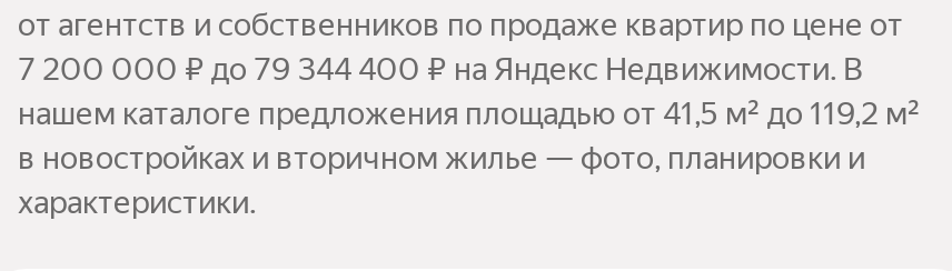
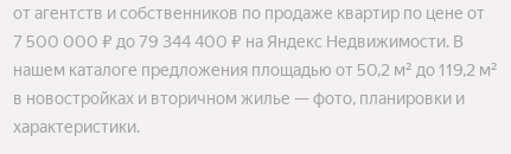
[18,52,863,87] 7 200 000 ₽ до 79 344 400 ₽ на Яндекс Недвижимости. В -> [13,32,464,51] 7 500 000 ₽ до 79 344 400 ₽ на Яндекс Недвижимости. В
[18,96,921,132] нашем каталоге предложения площадью от 41,5 м² до 119,2 м² -> [13,61,498,80] нашем каталоге предложения площадью от 50,2 м² до 119,2 м²

